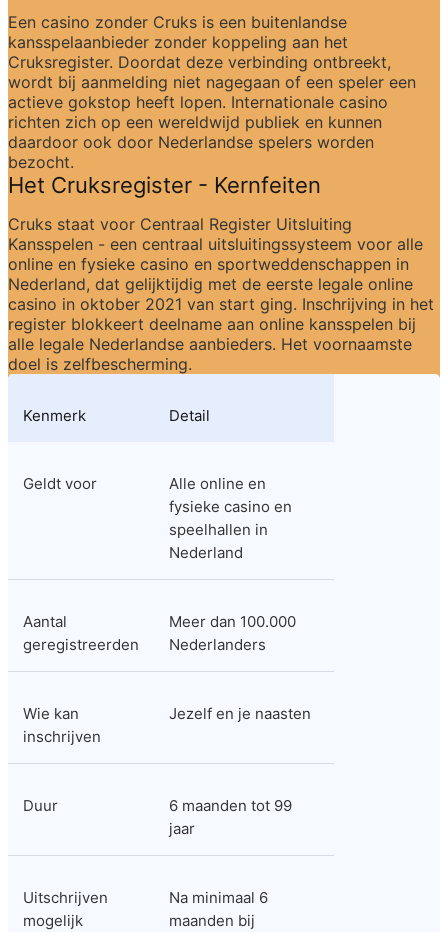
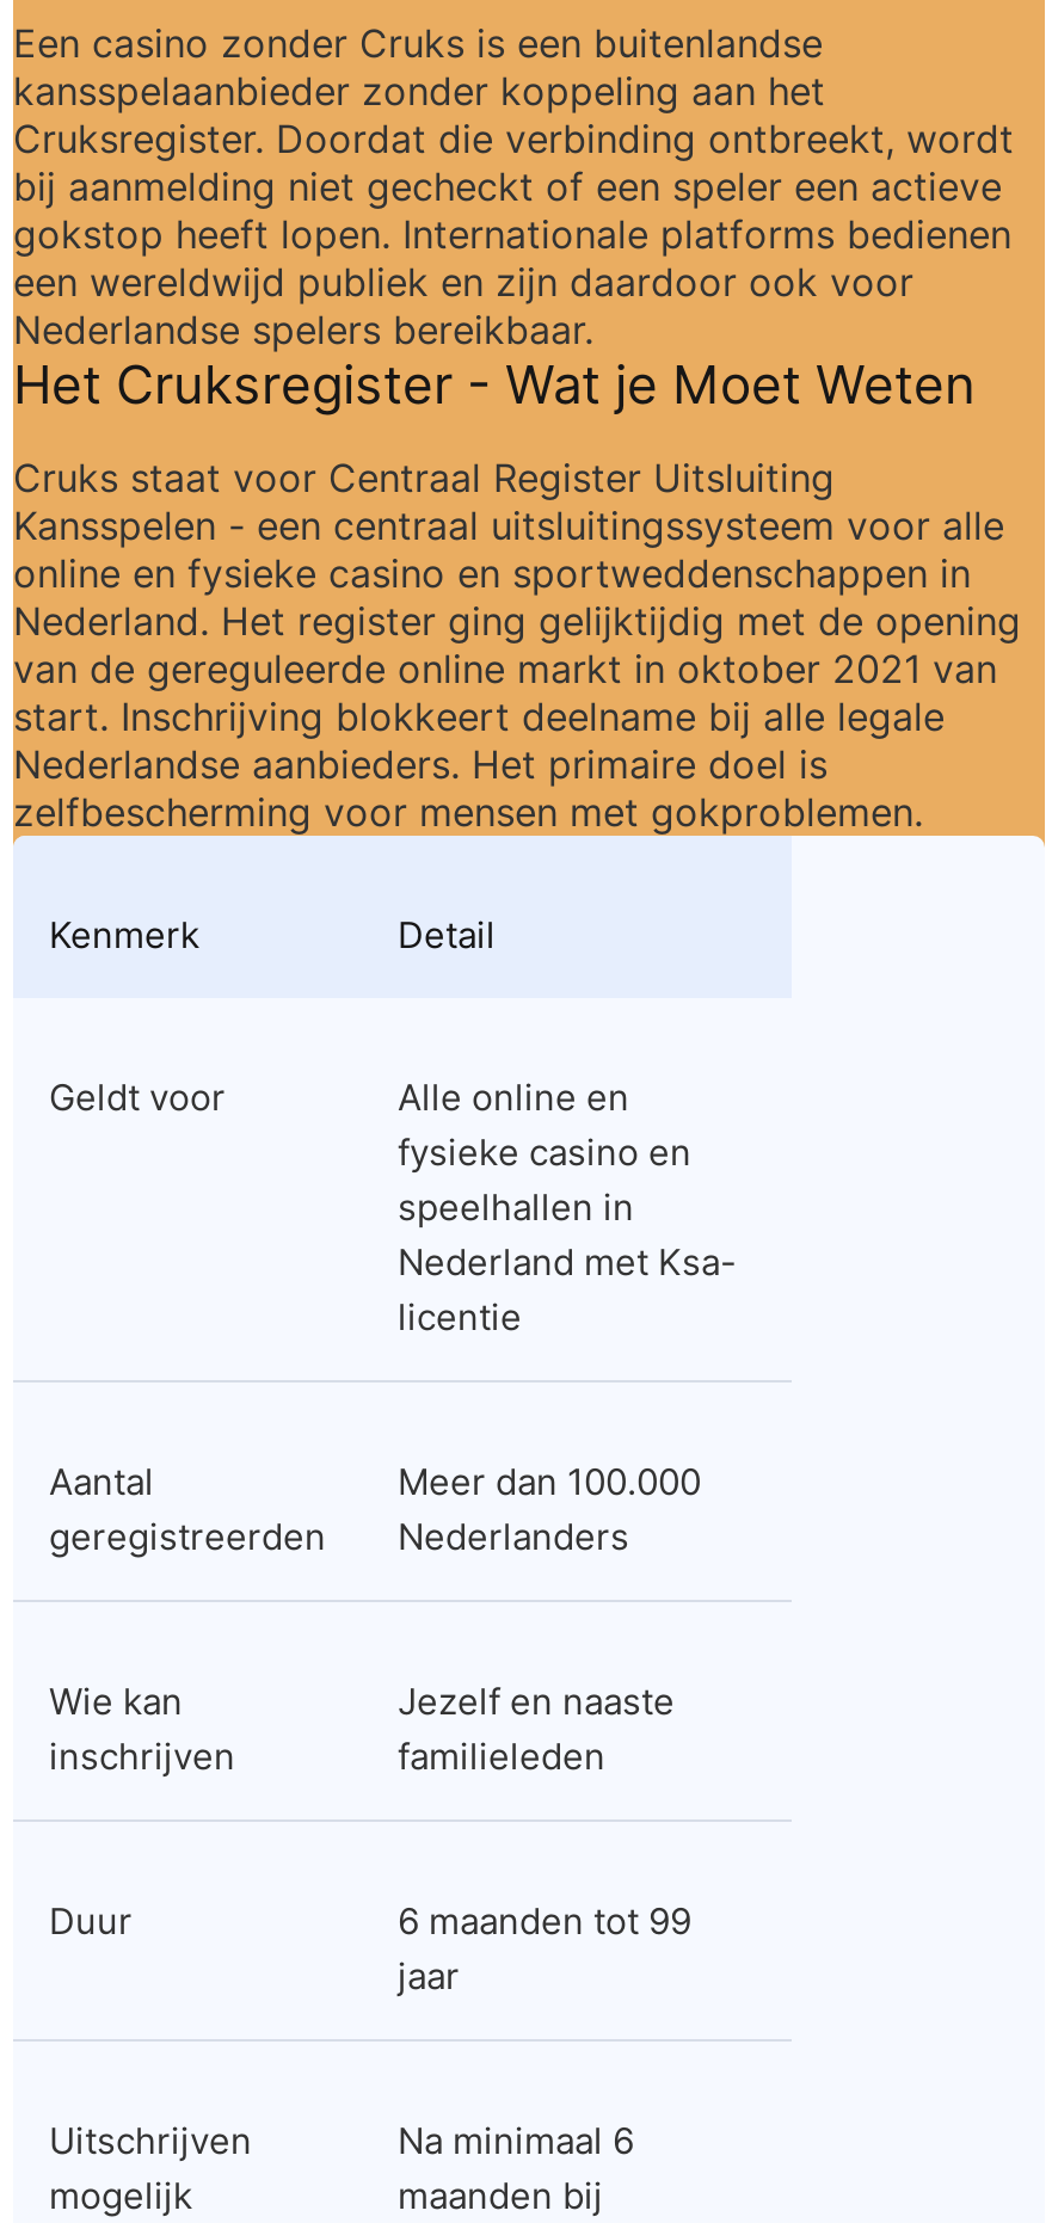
[8,52,416,198] Cruksregister. Doordat deze verbinding ontbreekt, | wordt bij aanmelding niet nagegaan of een speler een | actieve gokstop heeft lopen. Internationale casino | richten zich op een wereldwijd publiek en kunnen | daardoor ook door Nederlandse spelers worden | bezocht. | Het Cruksregister - Kernfeiten -> [13,115,1014,415] Cruksregister. Doordat die verbinding ontbreekt, wordt | bij aanmelding niet gecheckt of een speler een actieve | gokstop heeft lopen. Internationale platforms bedienen | een wereldwijd publiek en zijn daardoor ook voor | Nederlandse spelers bereikbaar. | Het Cruksregister - Wat je Moet Weten
moved [8,214,423,274] -> [13,454,1004,597]: Cruks staat voor Centraal Register Uitsluiting | Kansspelen - een centraal uitsluitingssysteem voor alle | online en fysieke casino en sportweddenschappen in
[8,274,434,374] Nederland, dat gelijktijdig met de eerste legale online | casino in oktober 2021 van start ging. Inschrijving in het | register blokkeert deelname aan online kansspelen bij | alle legale Nederlandse aanbieders. Het voornaamste | doel is zelfbescherming. -> [13,597,1021,836] Nederland. Het register ging gelijktijdig met de opening | van de gereguleerde online markt in oktober 2021 van | start. Inschrijving blokkeert deelname bij alle legale | Nederlandse aanbieders. Het primaire doel is | zelfbescherming voor mensen met gokproblemen.
moved [23,406,292,539] -> [49,912,691,1230]: Kenmerk | Detail | Geldt voor | Alle online en | fysieke casino en | speelhallen in
[169,543,243,562] Nederland -> [398,1239,737,1340] Nederland met Ksa- | licentie
[169,704,311,723] Jezelf en je naasten -> [398,1679,675,1779] Jezelf en naaste | familieleden

